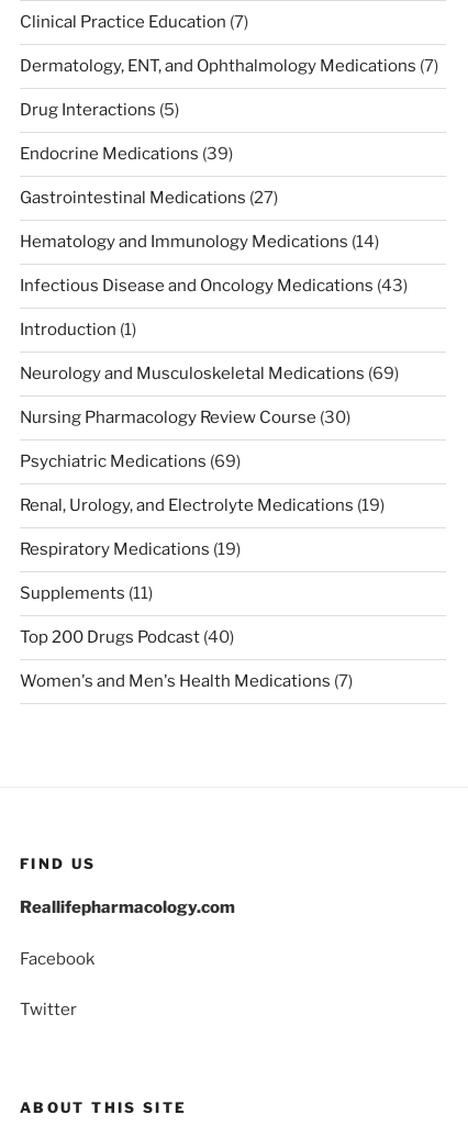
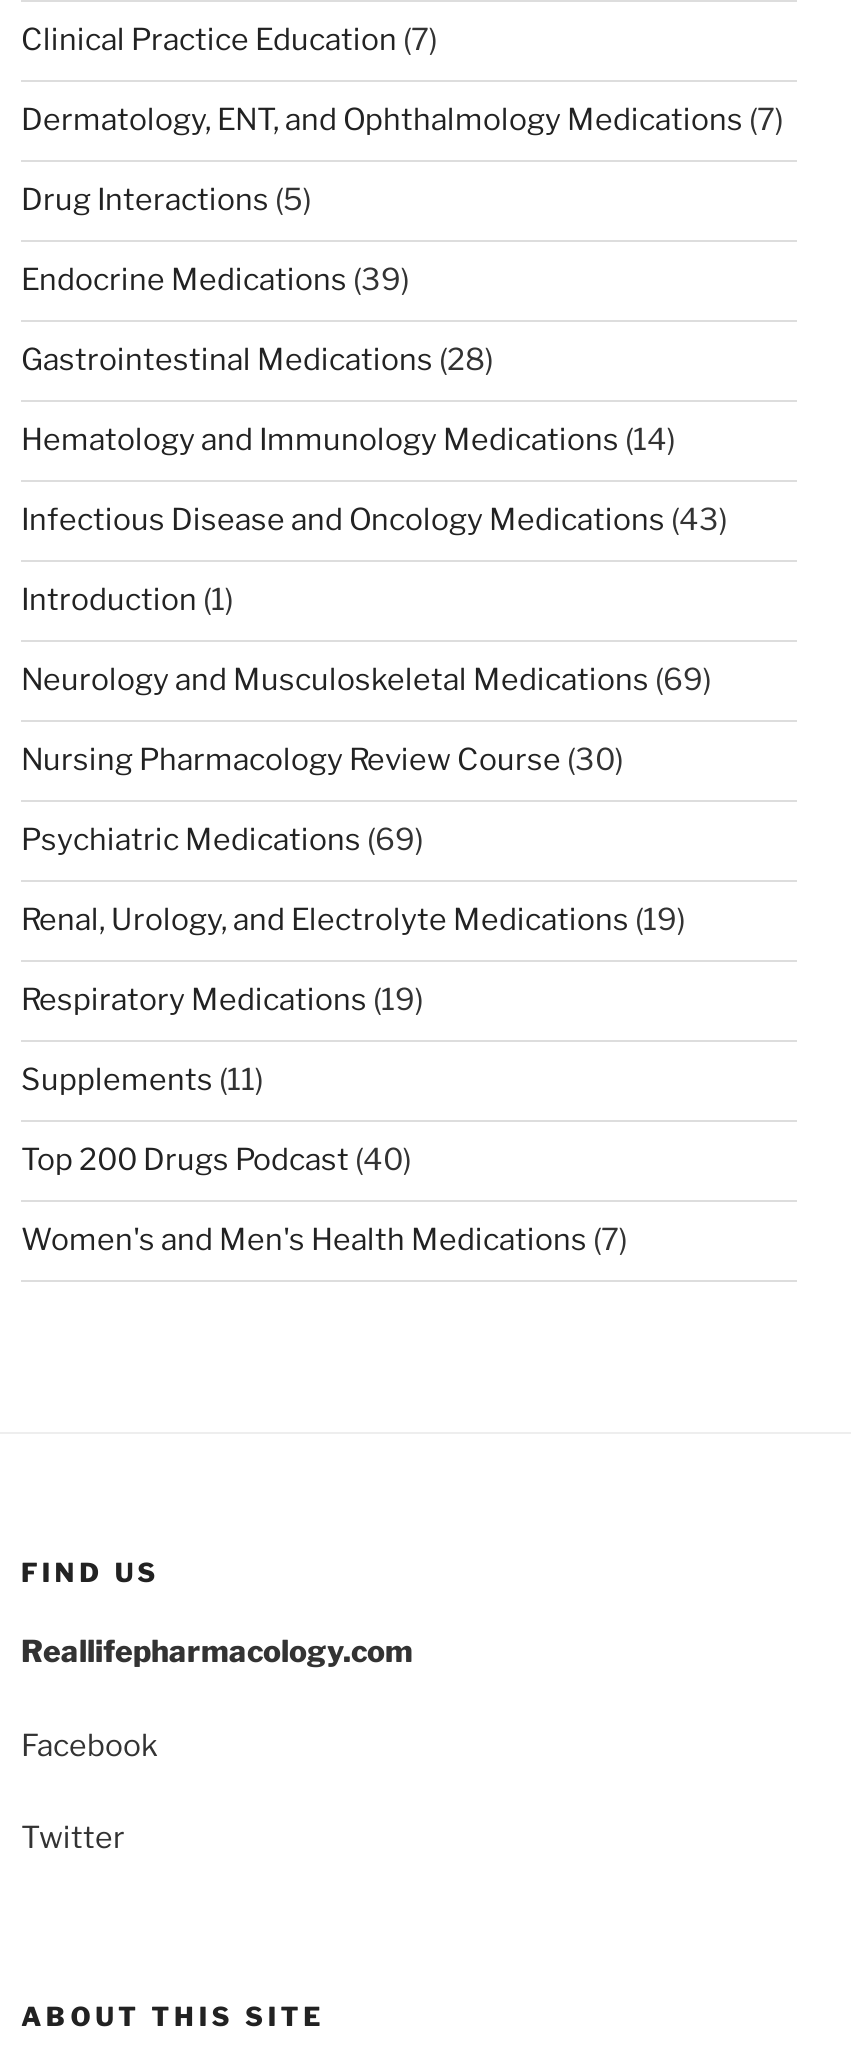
[20,188,278,208] Gastrointestinal Medications (27) -> [21,342,493,378] Gastrointestinal Medications (28)

